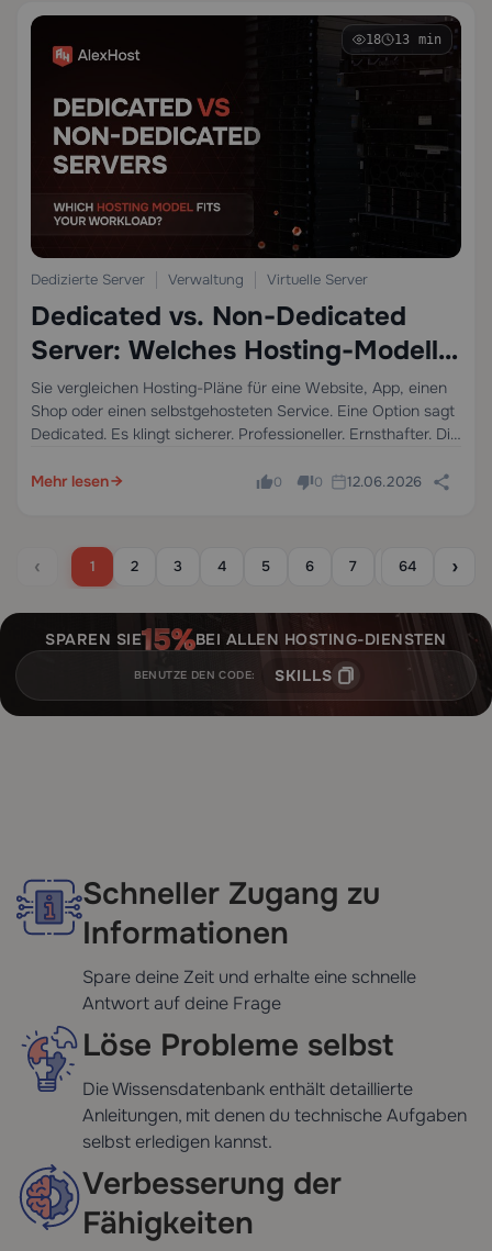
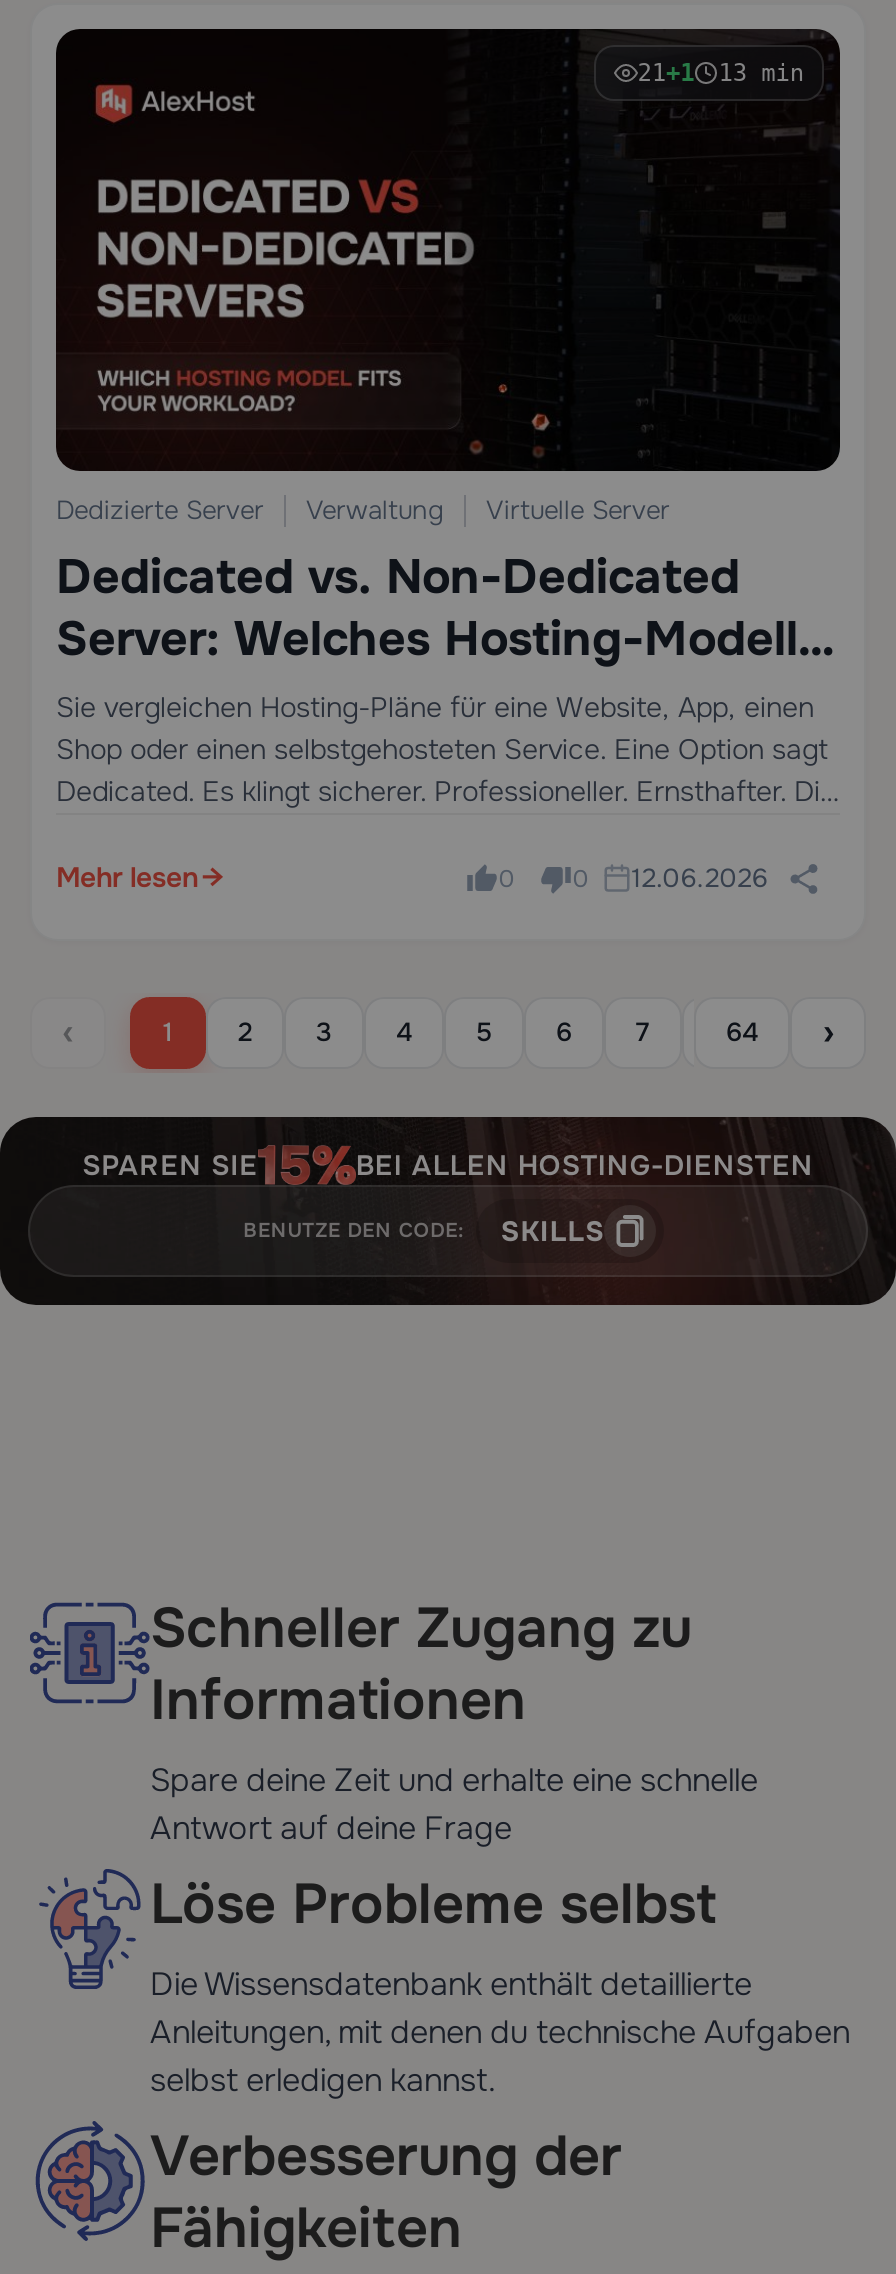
[366,32,441,48] 18 13 min -> [638,60,804,88] 21+1 13 min

